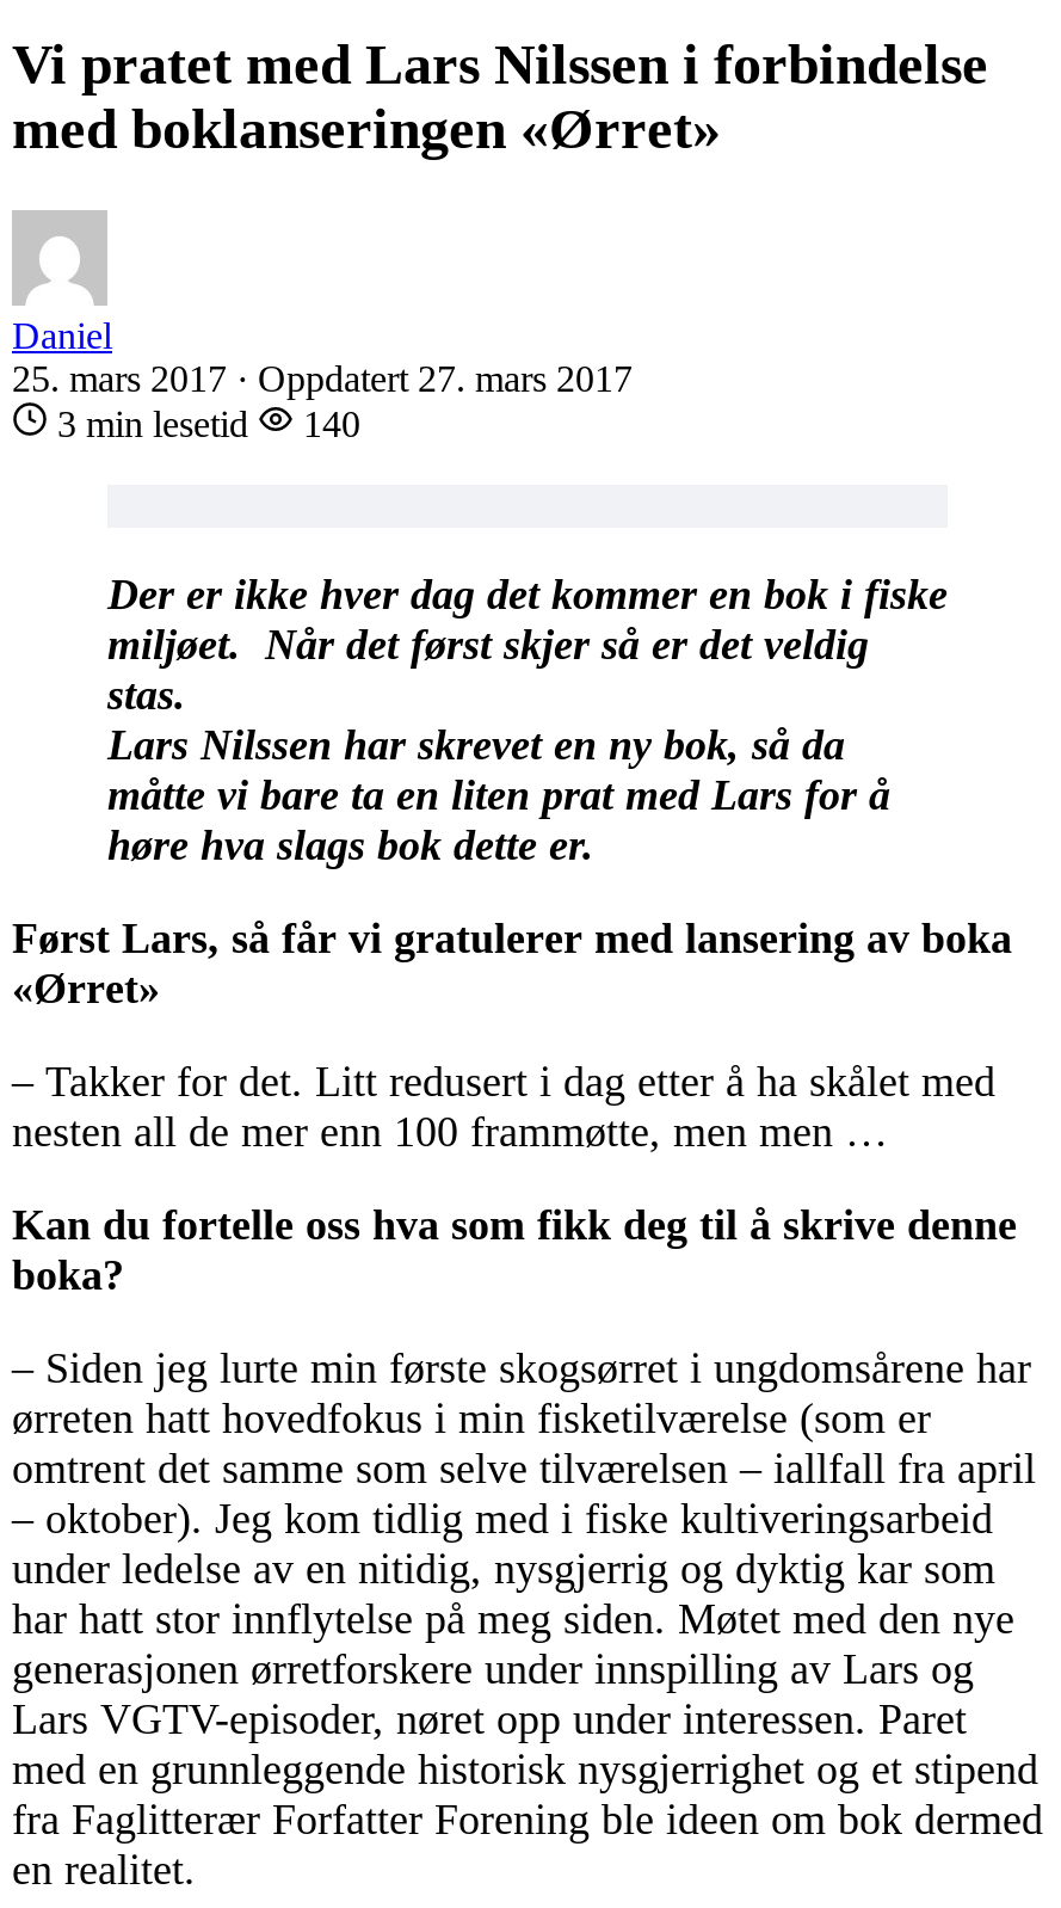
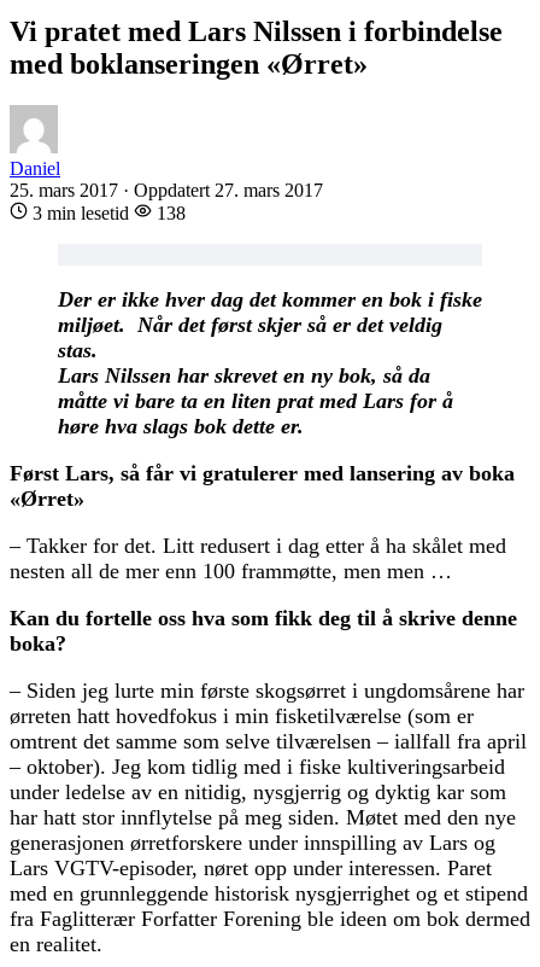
[48,403,360,443] 3 min lesetid 140 -> [28,202,186,223] 3 min lesetid 138

